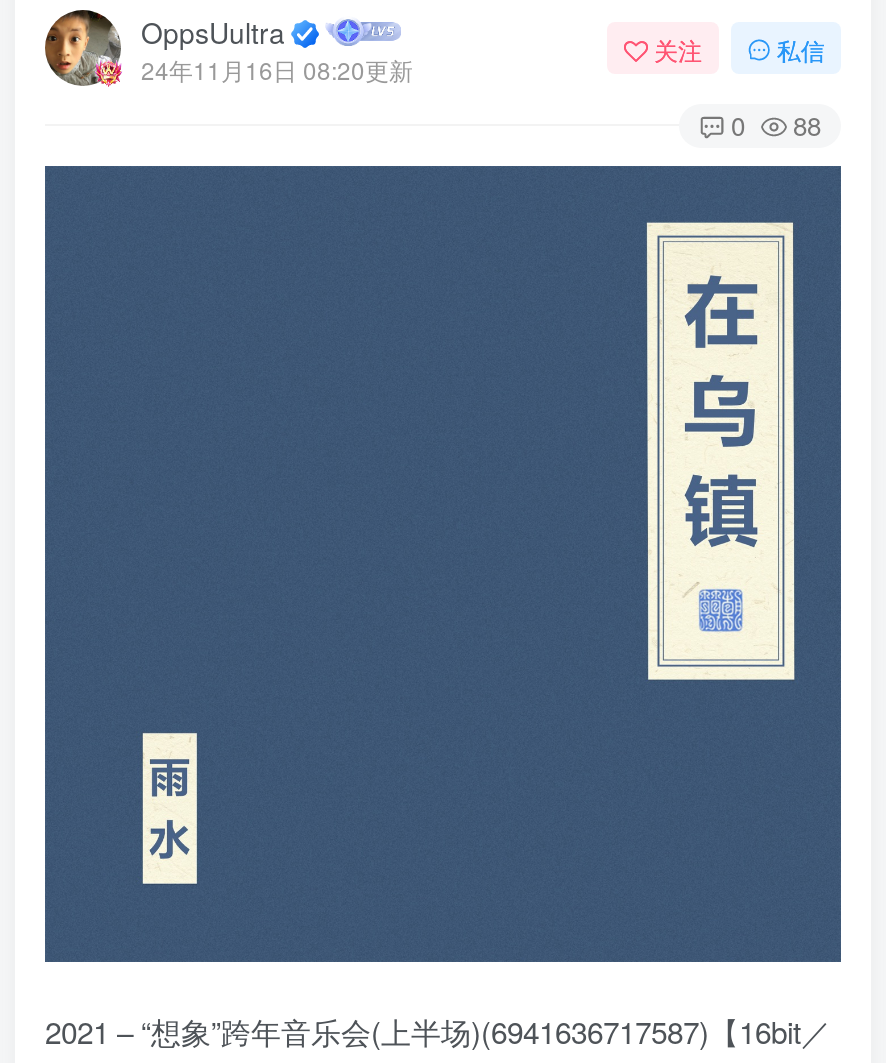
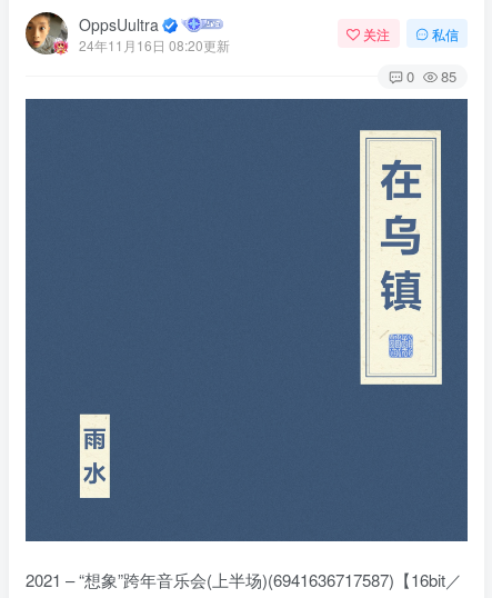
[731,106,821,144] 0 88 -> [406,66,456,87] 0 85

